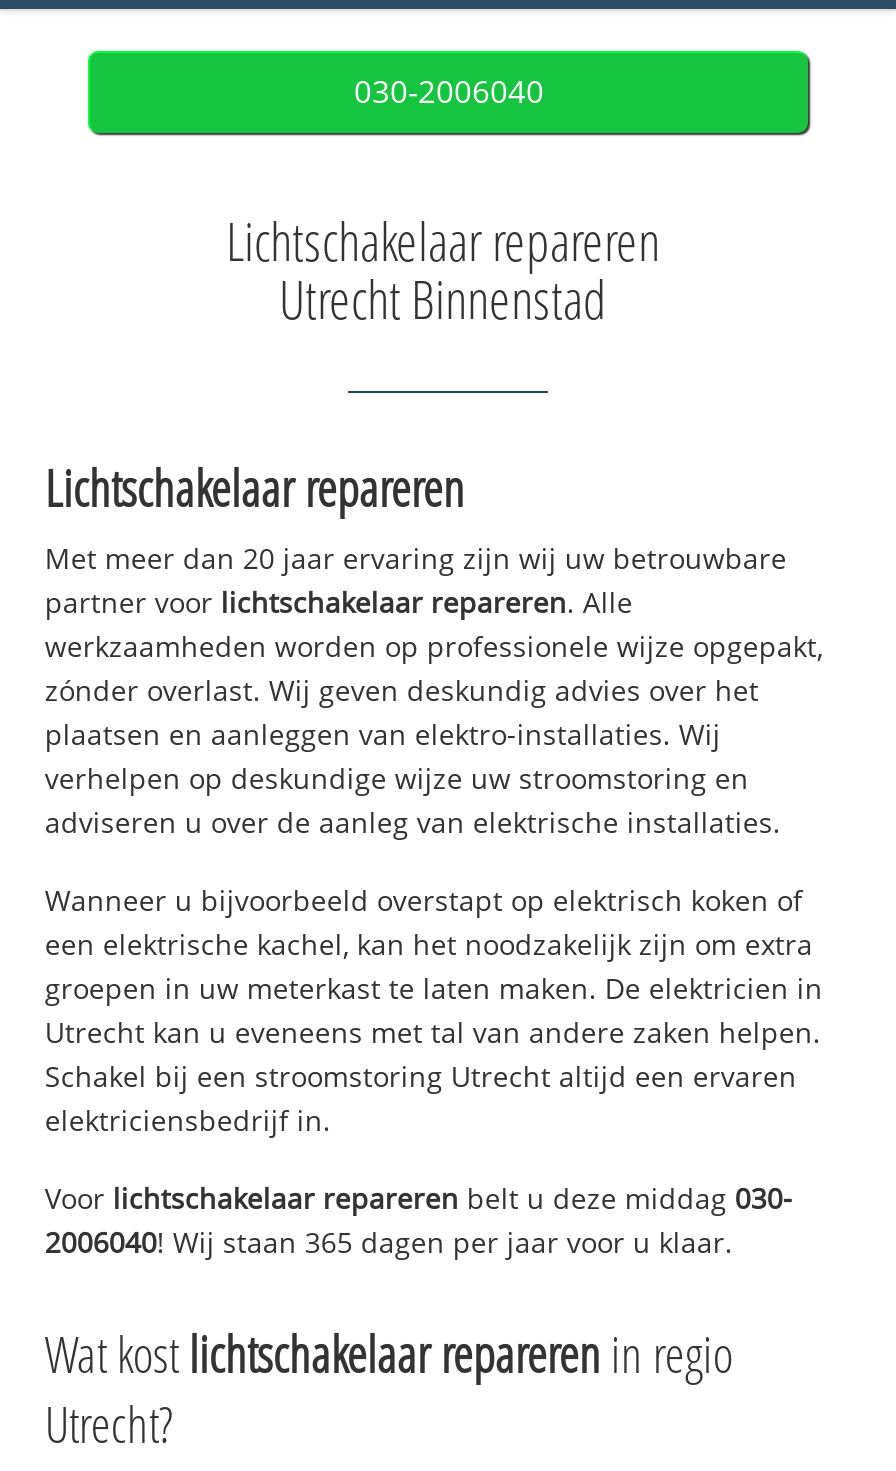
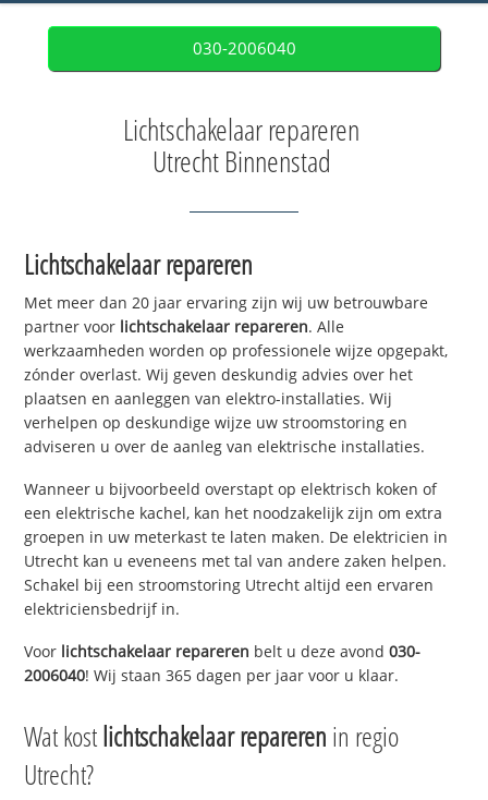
[45,1179,793,1217] Voor lichtschakelaar repareren belt u deze middag 030- -> [24,641,421,661] Voor lichtschakelaar repareren belt u deze avond 030-

